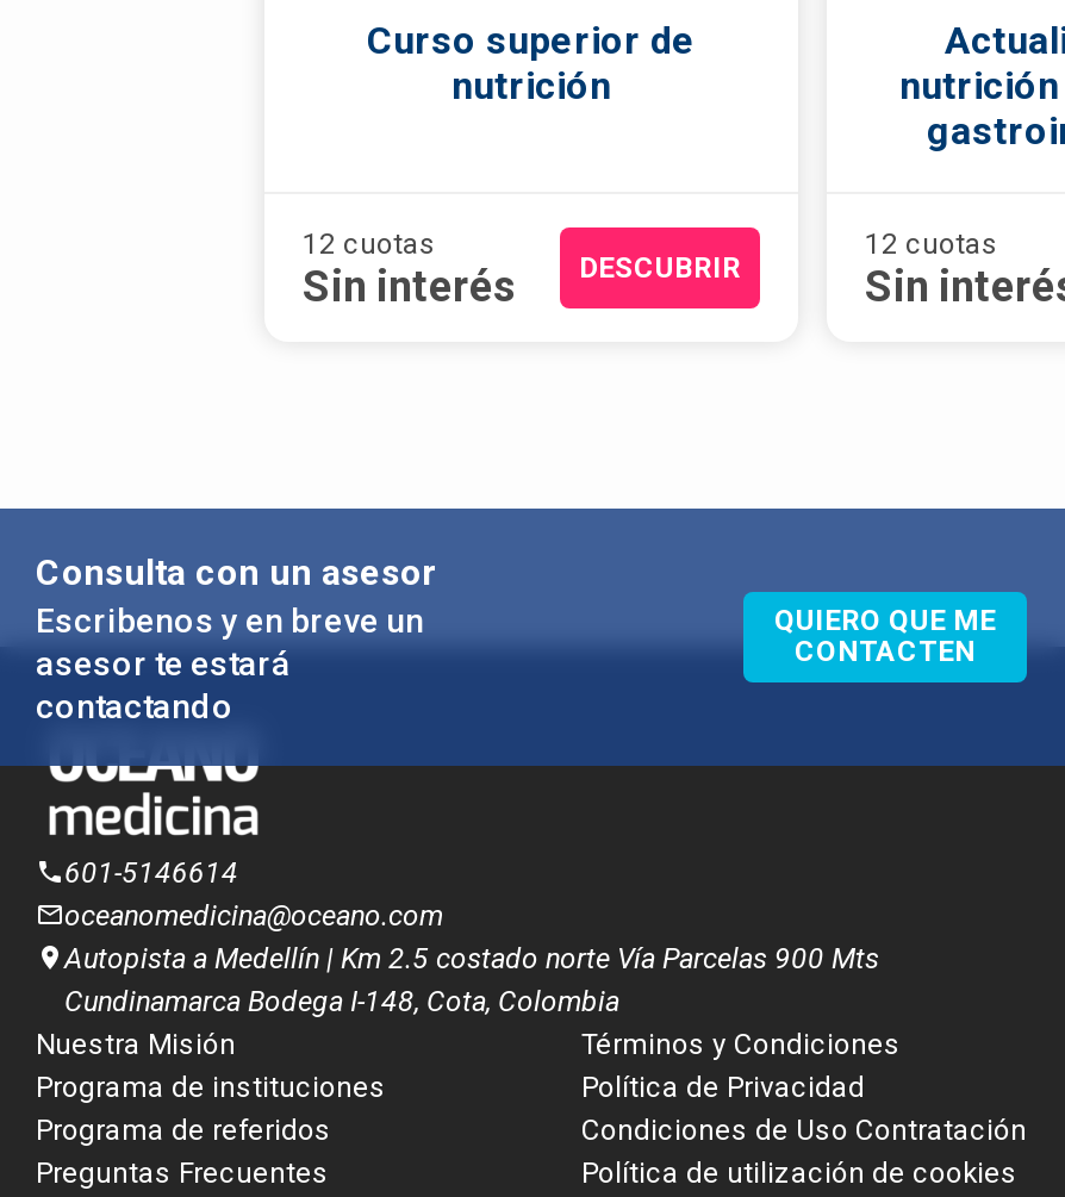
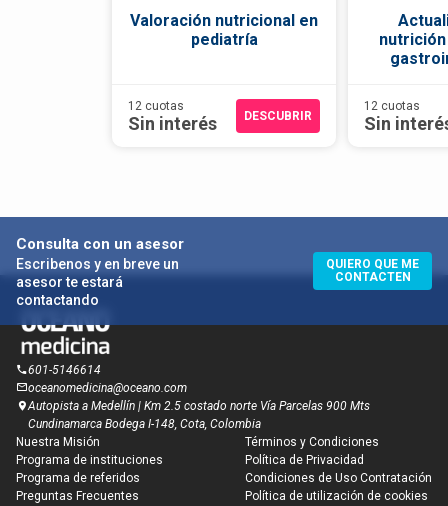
[367,18,696,108] Curso superior de | nutrición -> [130,11,318,49] Valoración nutricional en | pediatría

